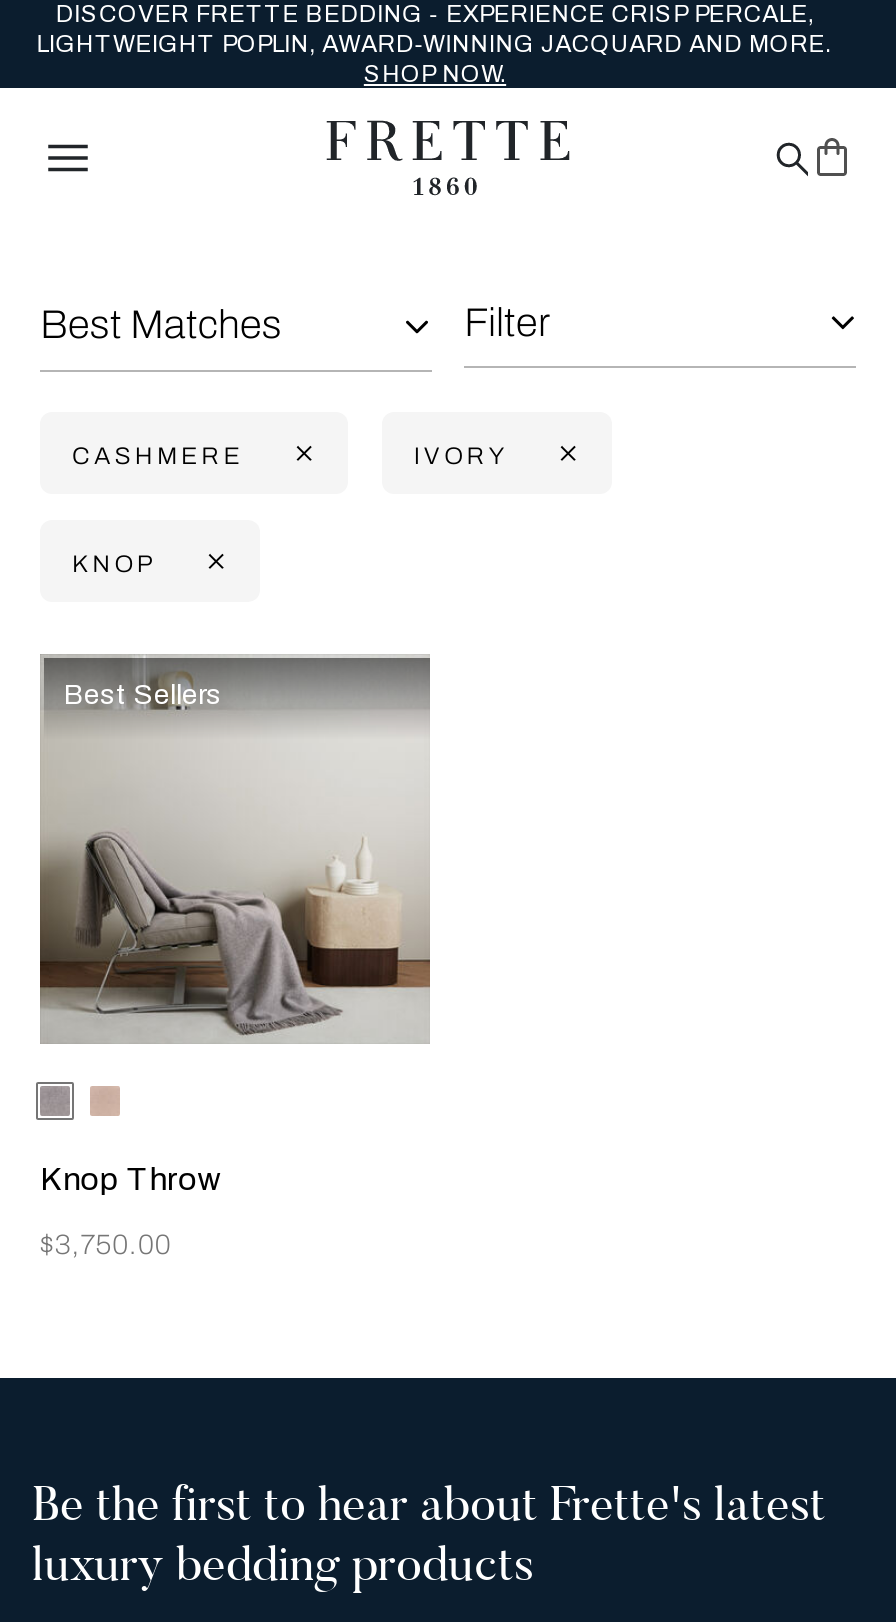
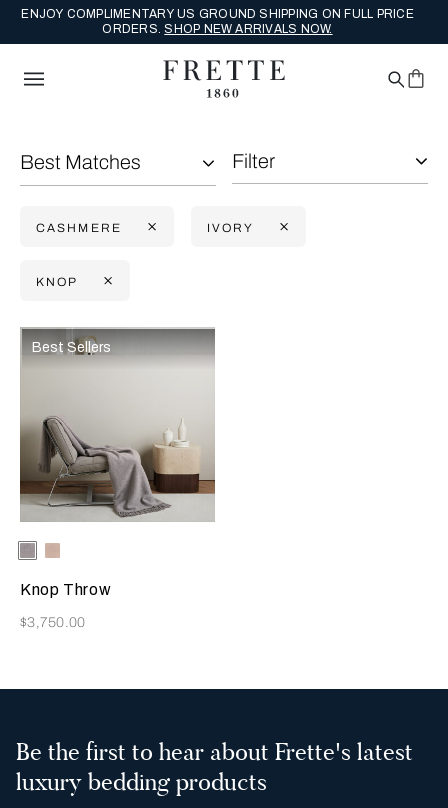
[37,0,833,87] DISCOVER FRETTE BEDDING - EXPERIENCE CRISP PERCALE, | LIGHTWEIGHT POPLIN, AWARD-WINNING JACQUARD AND MORE. | SHOP NOW. -> [21,7,414,36] ENJOY COMPLIMENTARY US GROUND SHIPPING ON FULL PRICE | ORDERS. SHOP NEW ARRIVALS NOW.

